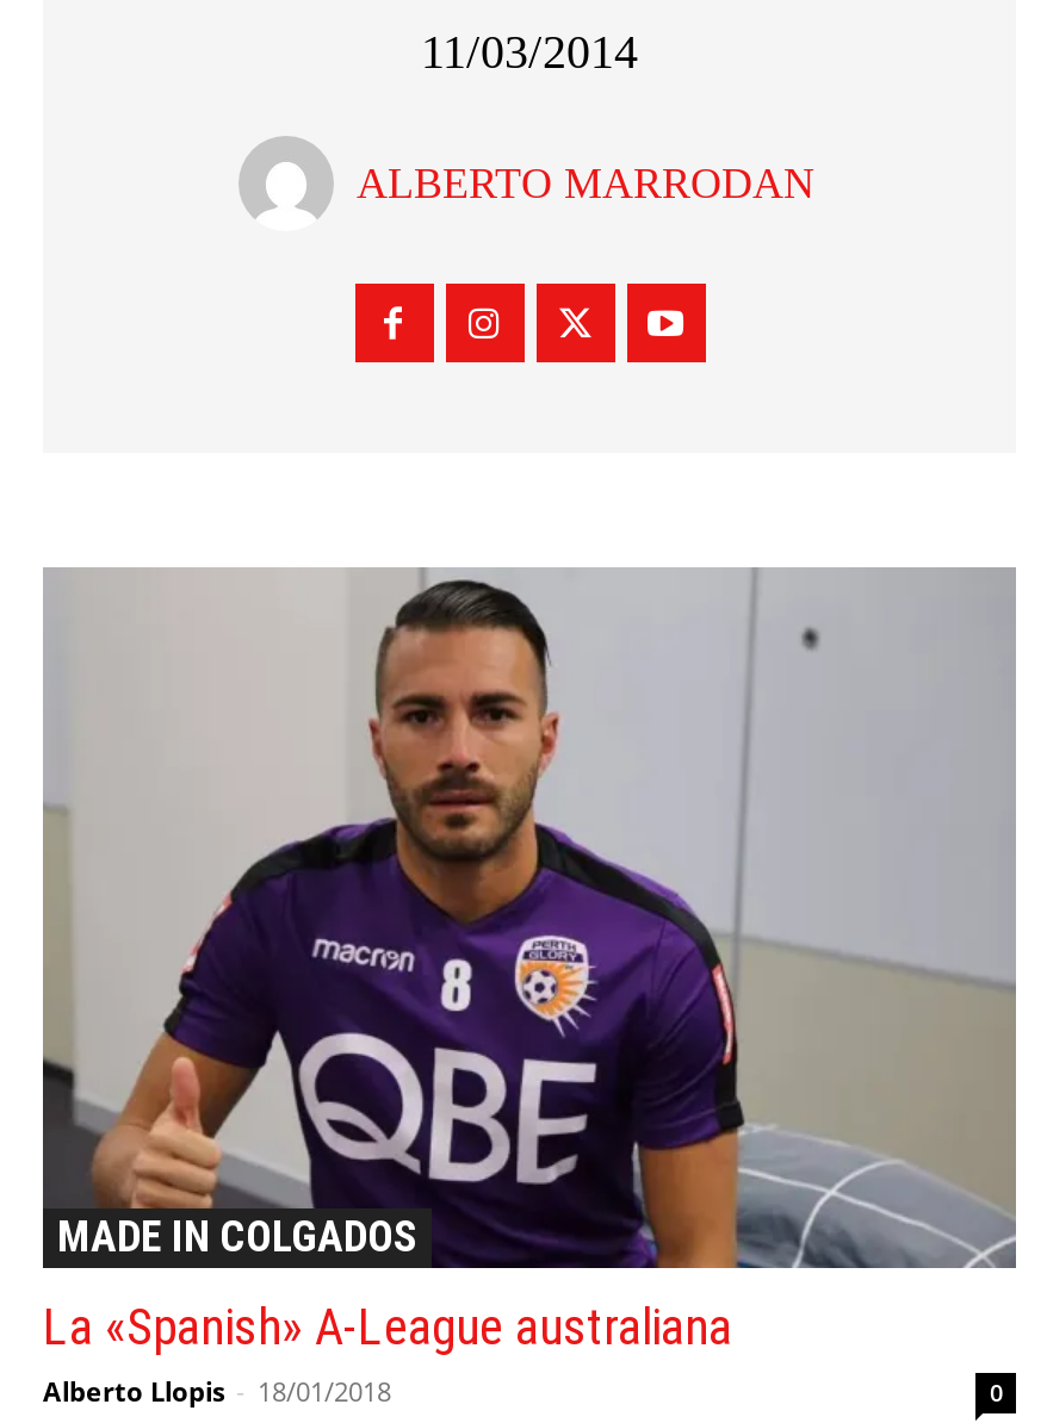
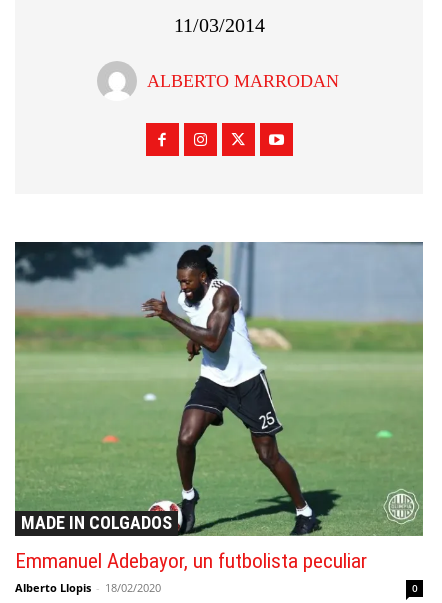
[41,567,1016,1408] [image] | La «Spanish» A-League australiana | Alberto Llopis - 18/01/2018 -> [14,241,424,595] [image] | Emmanuel Adebayor, un futbolista peculiar | Alberto Llopis - 18/02/2020

